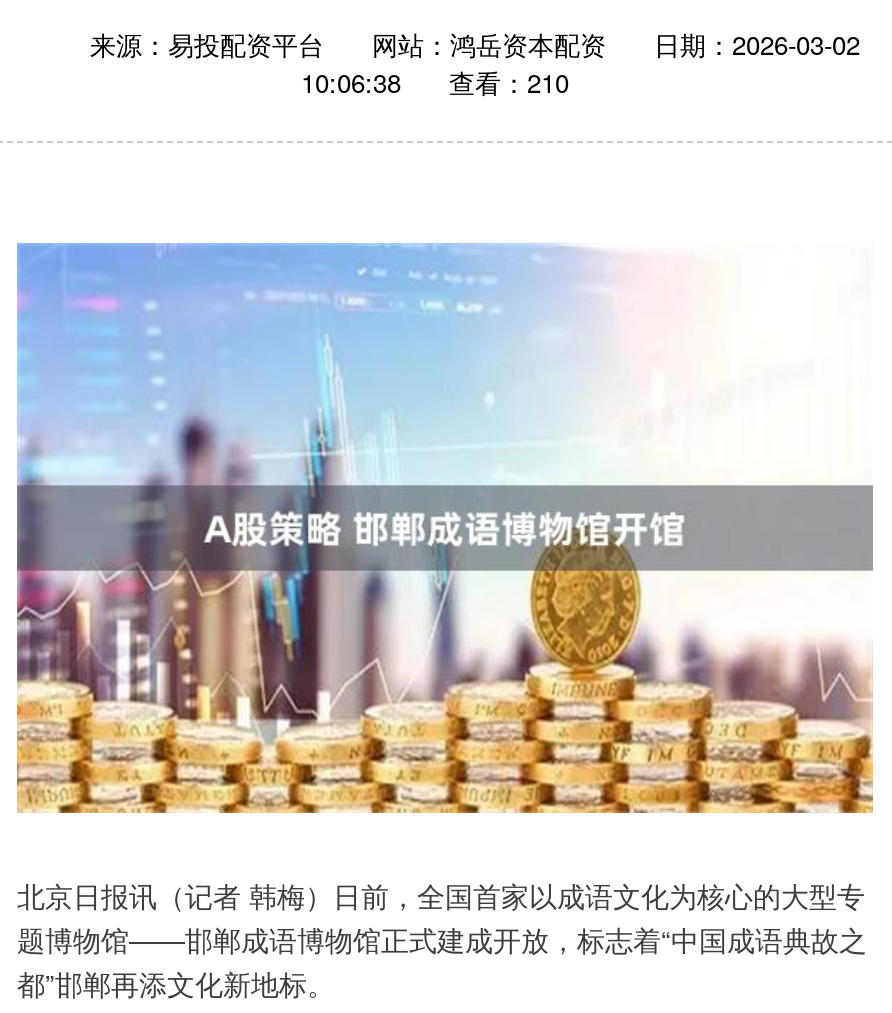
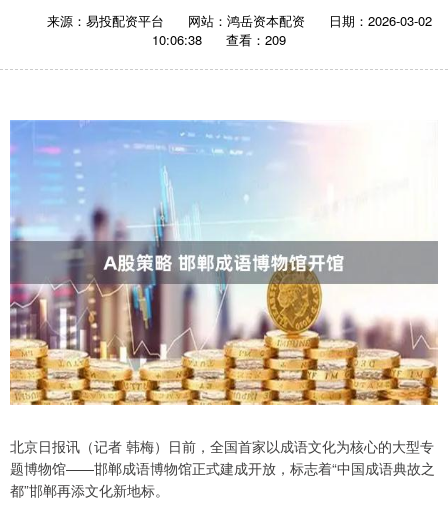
[301,63,569,101] 10:06:38 查看：210 -> [152,30,286,49] 10:06:38 查看：209

